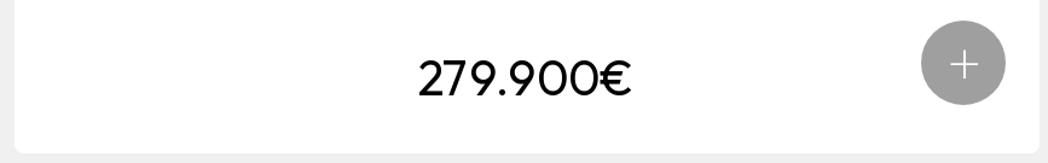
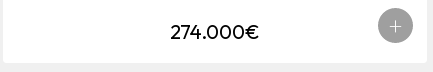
[418,47,636,107] 279.900€ -> [170,19,260,44] 274.000€

